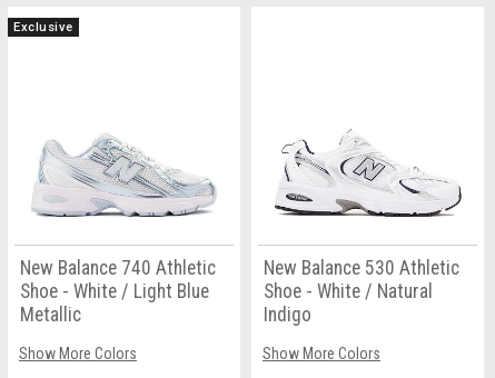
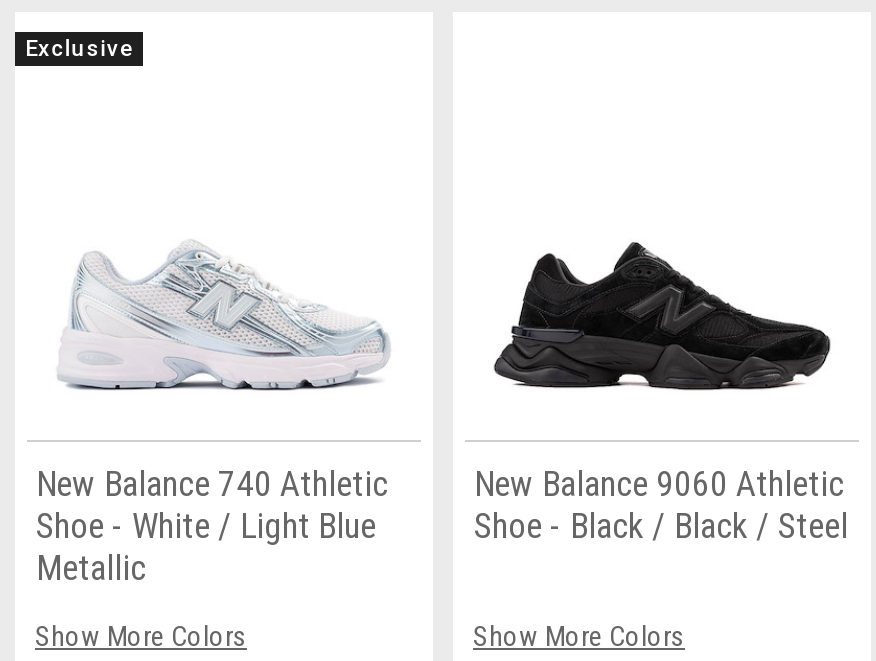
[263,129,462,327] [image] | New Balance 530 Athletic | Shoe - White / Natural | Indigo -> [474,240,848,545] [image] | New Balance 9060 Athletic | Shoe - Black / Black / Steel

